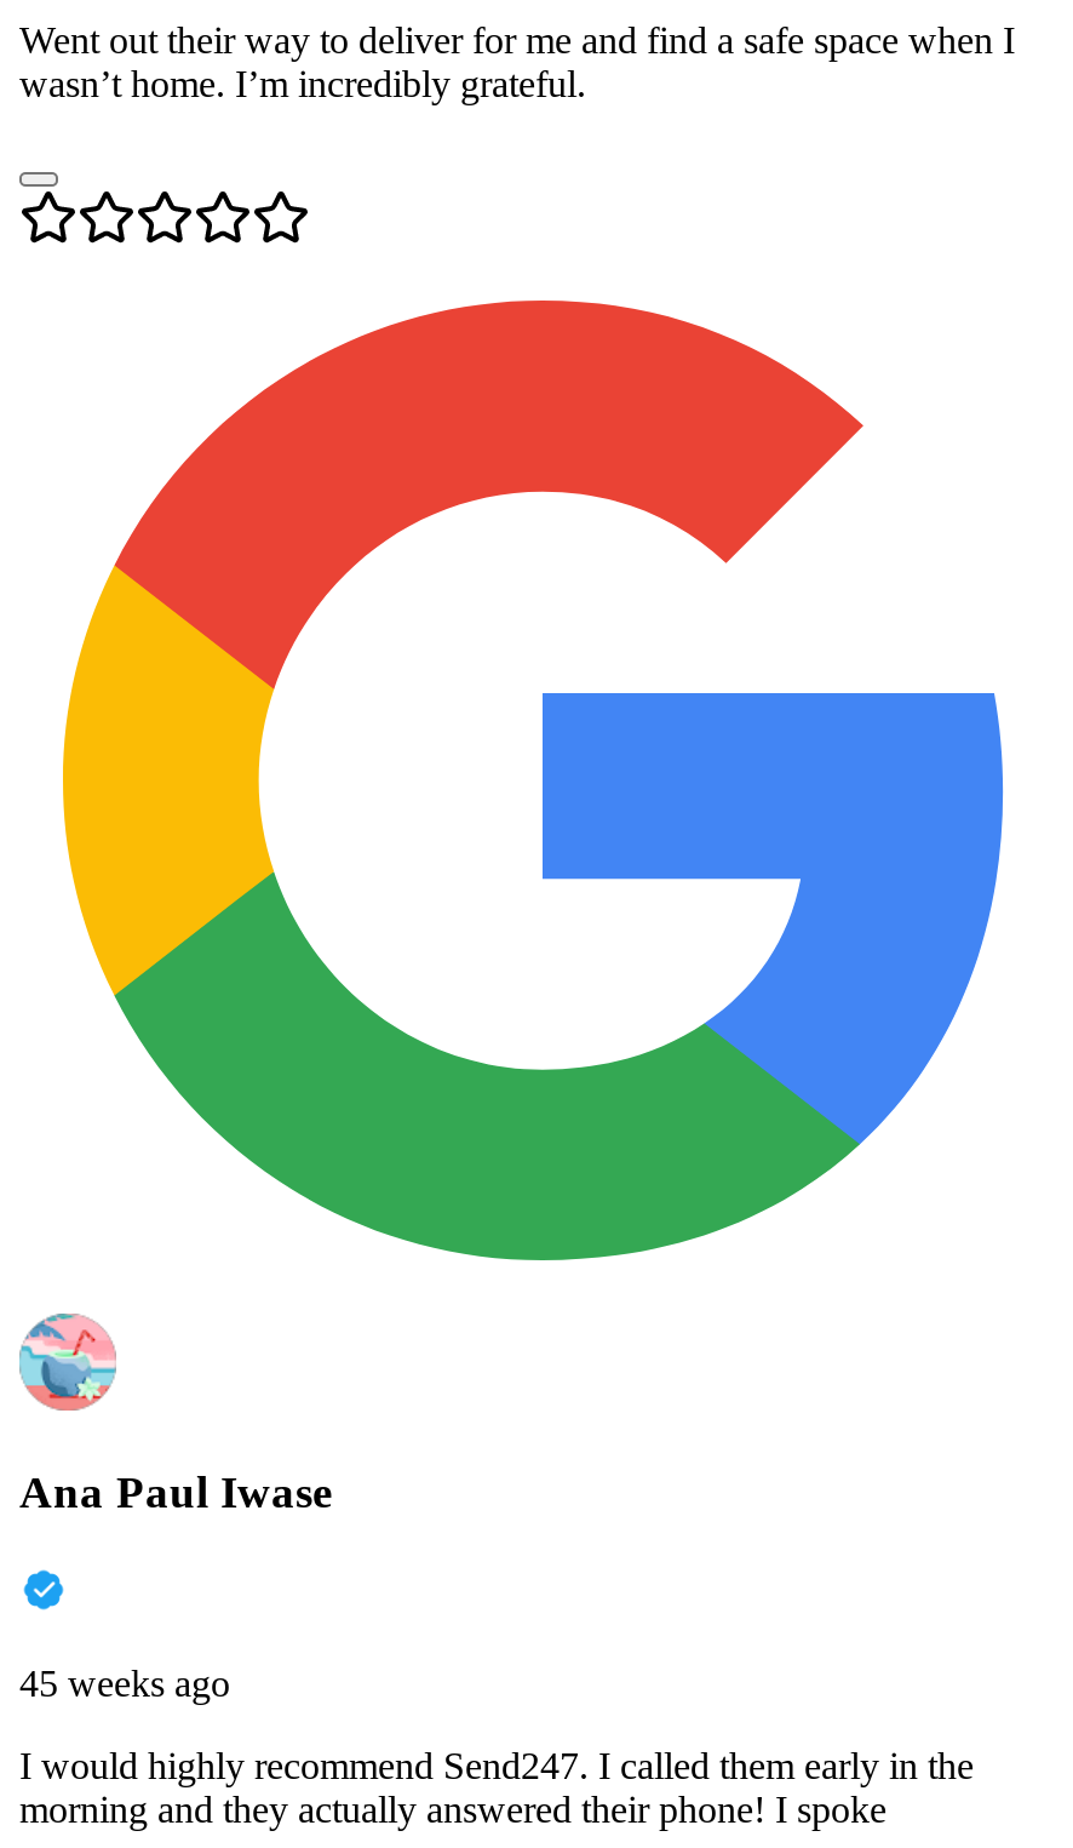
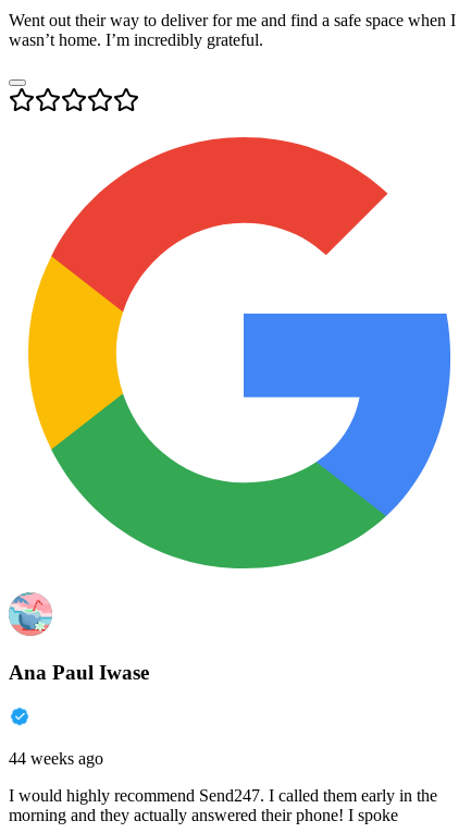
[19,1662,230,1703] 45 weeks ago -> [9,749,103,767] 44 weeks ago

